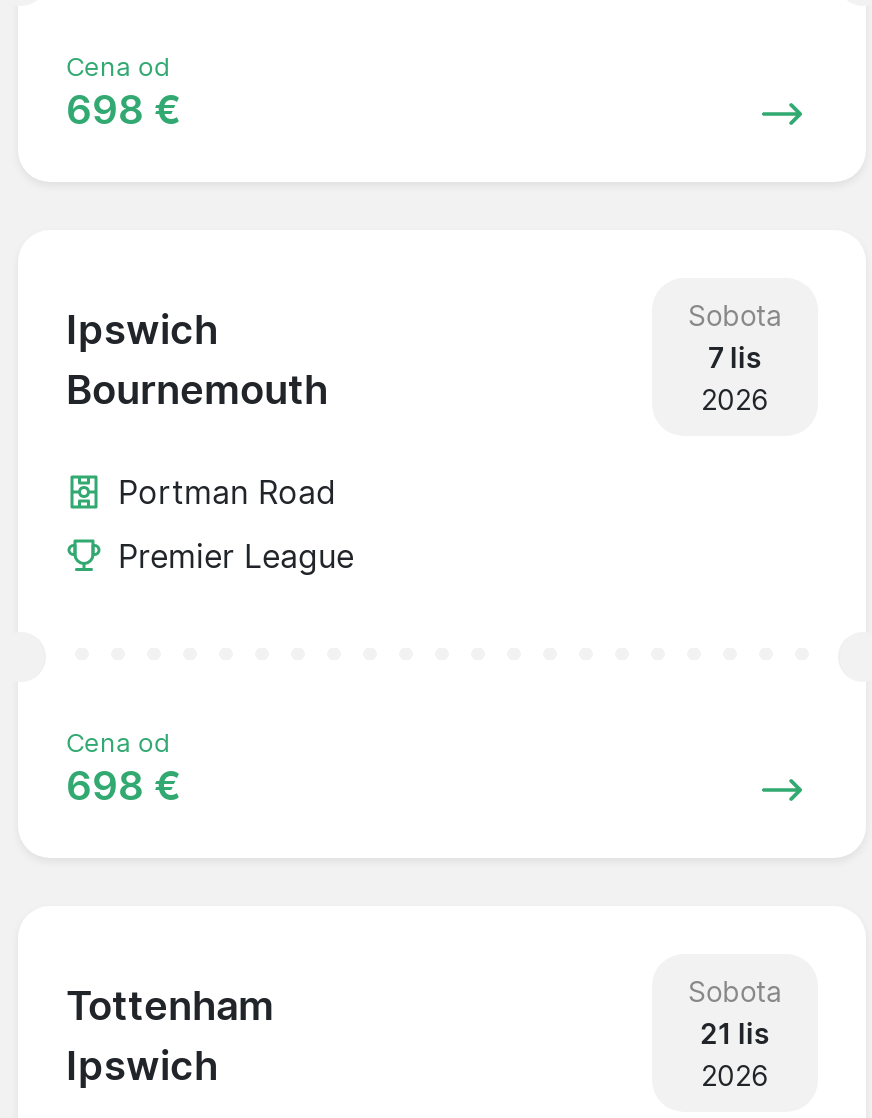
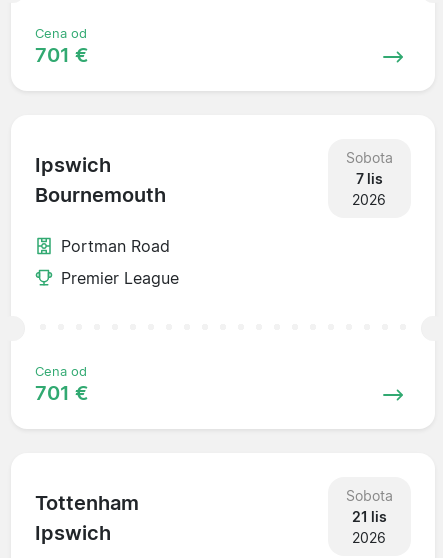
[66,85,182,133] 698 € -> [35,43,89,67] 701 €
[66,761,182,809] 698 € -> [35,381,89,405] 701 €

